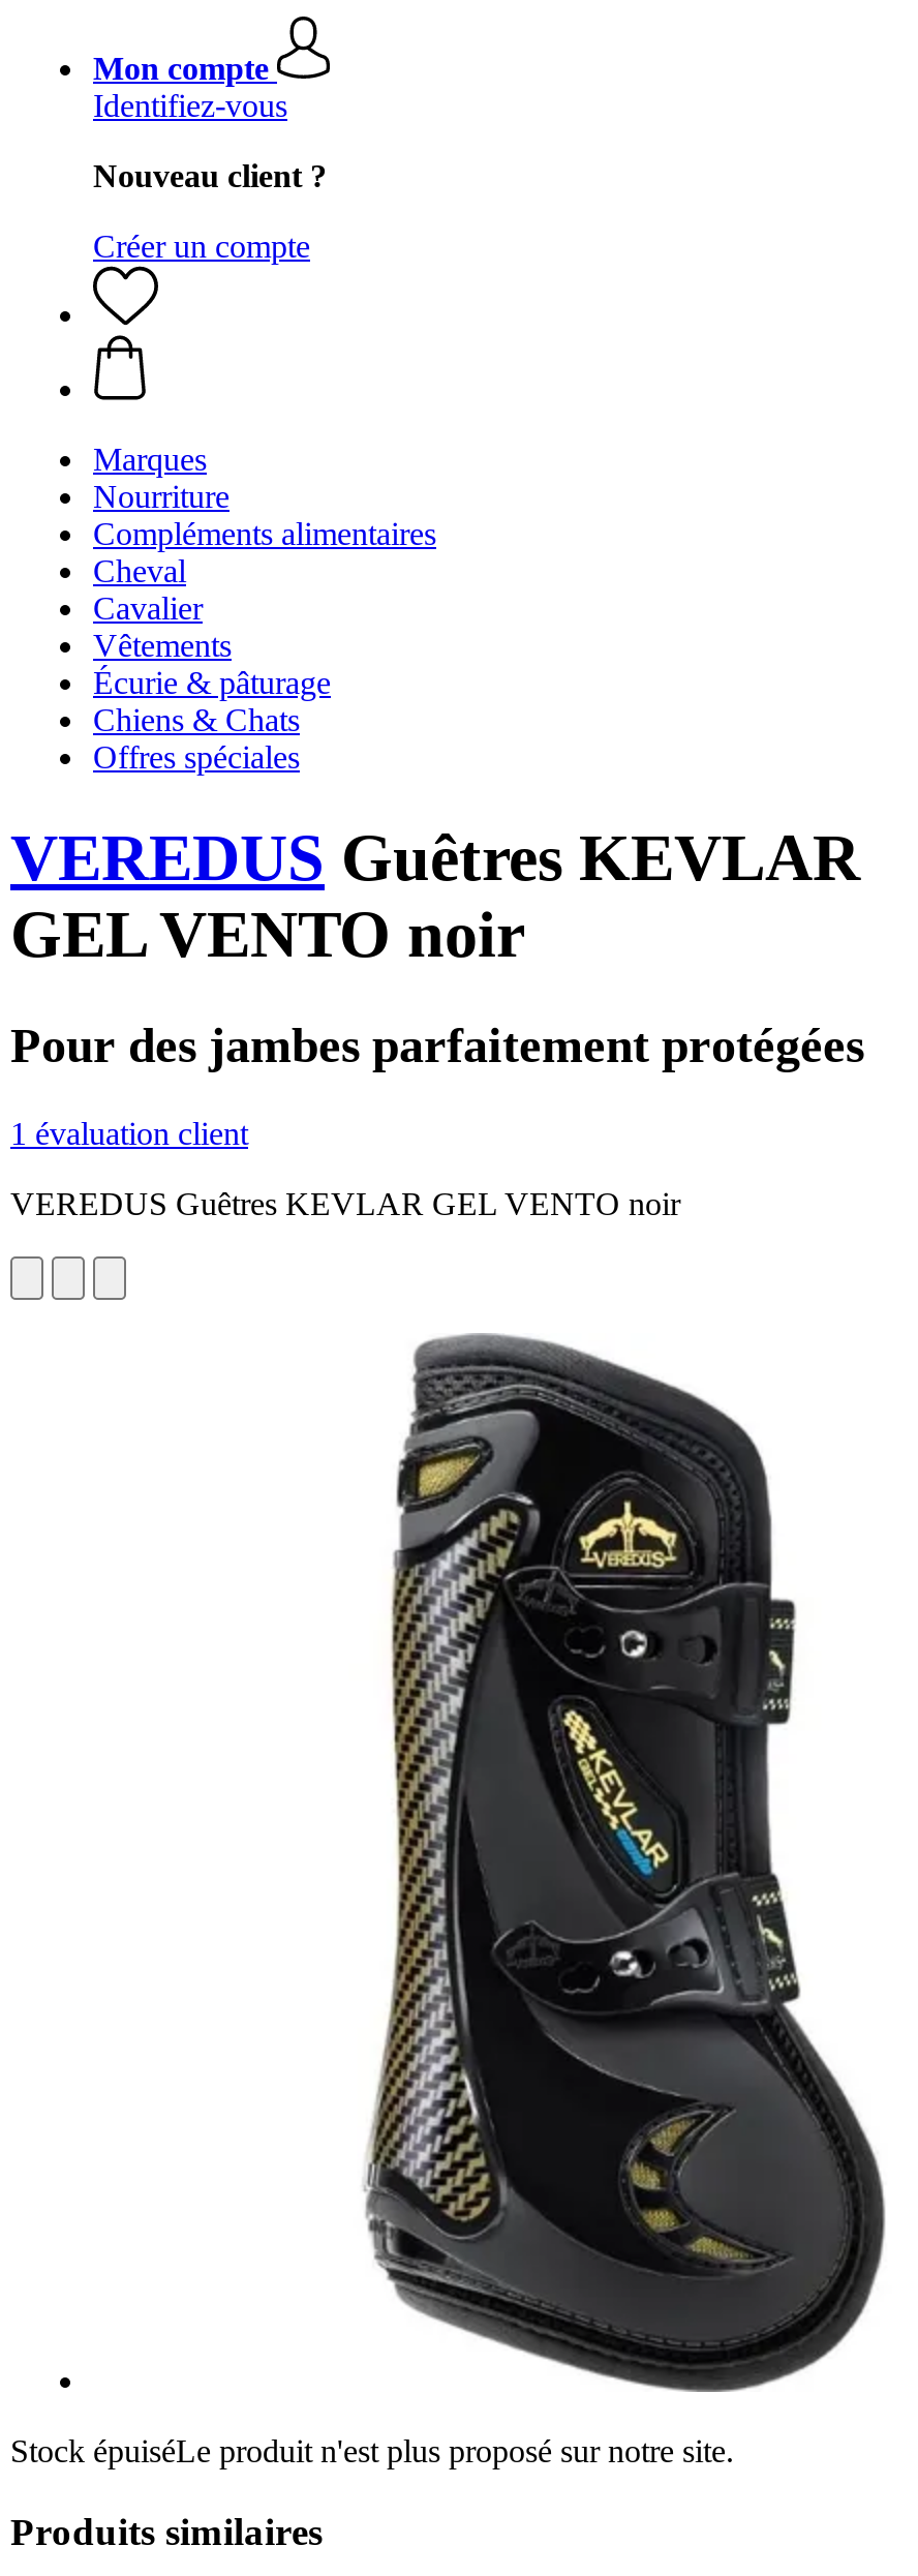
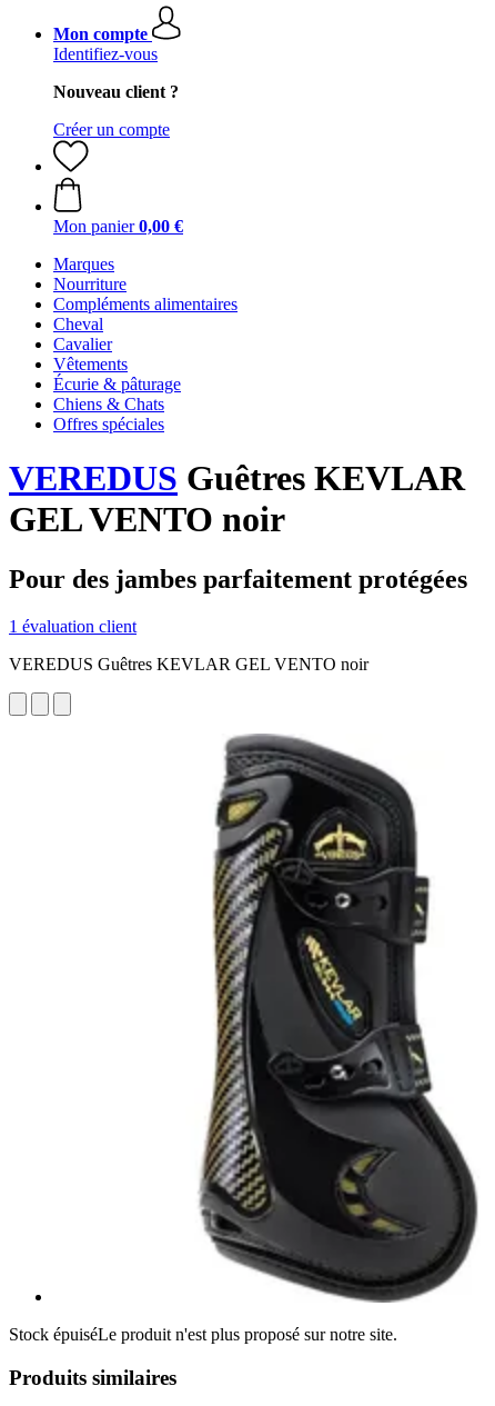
none -> [53,217,183,236] Mon panier 0,00 €

